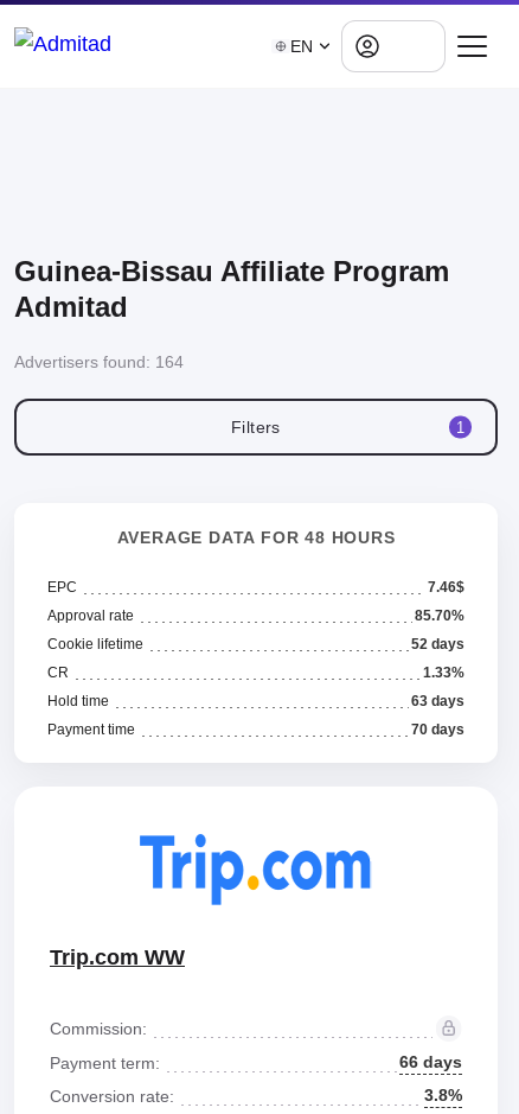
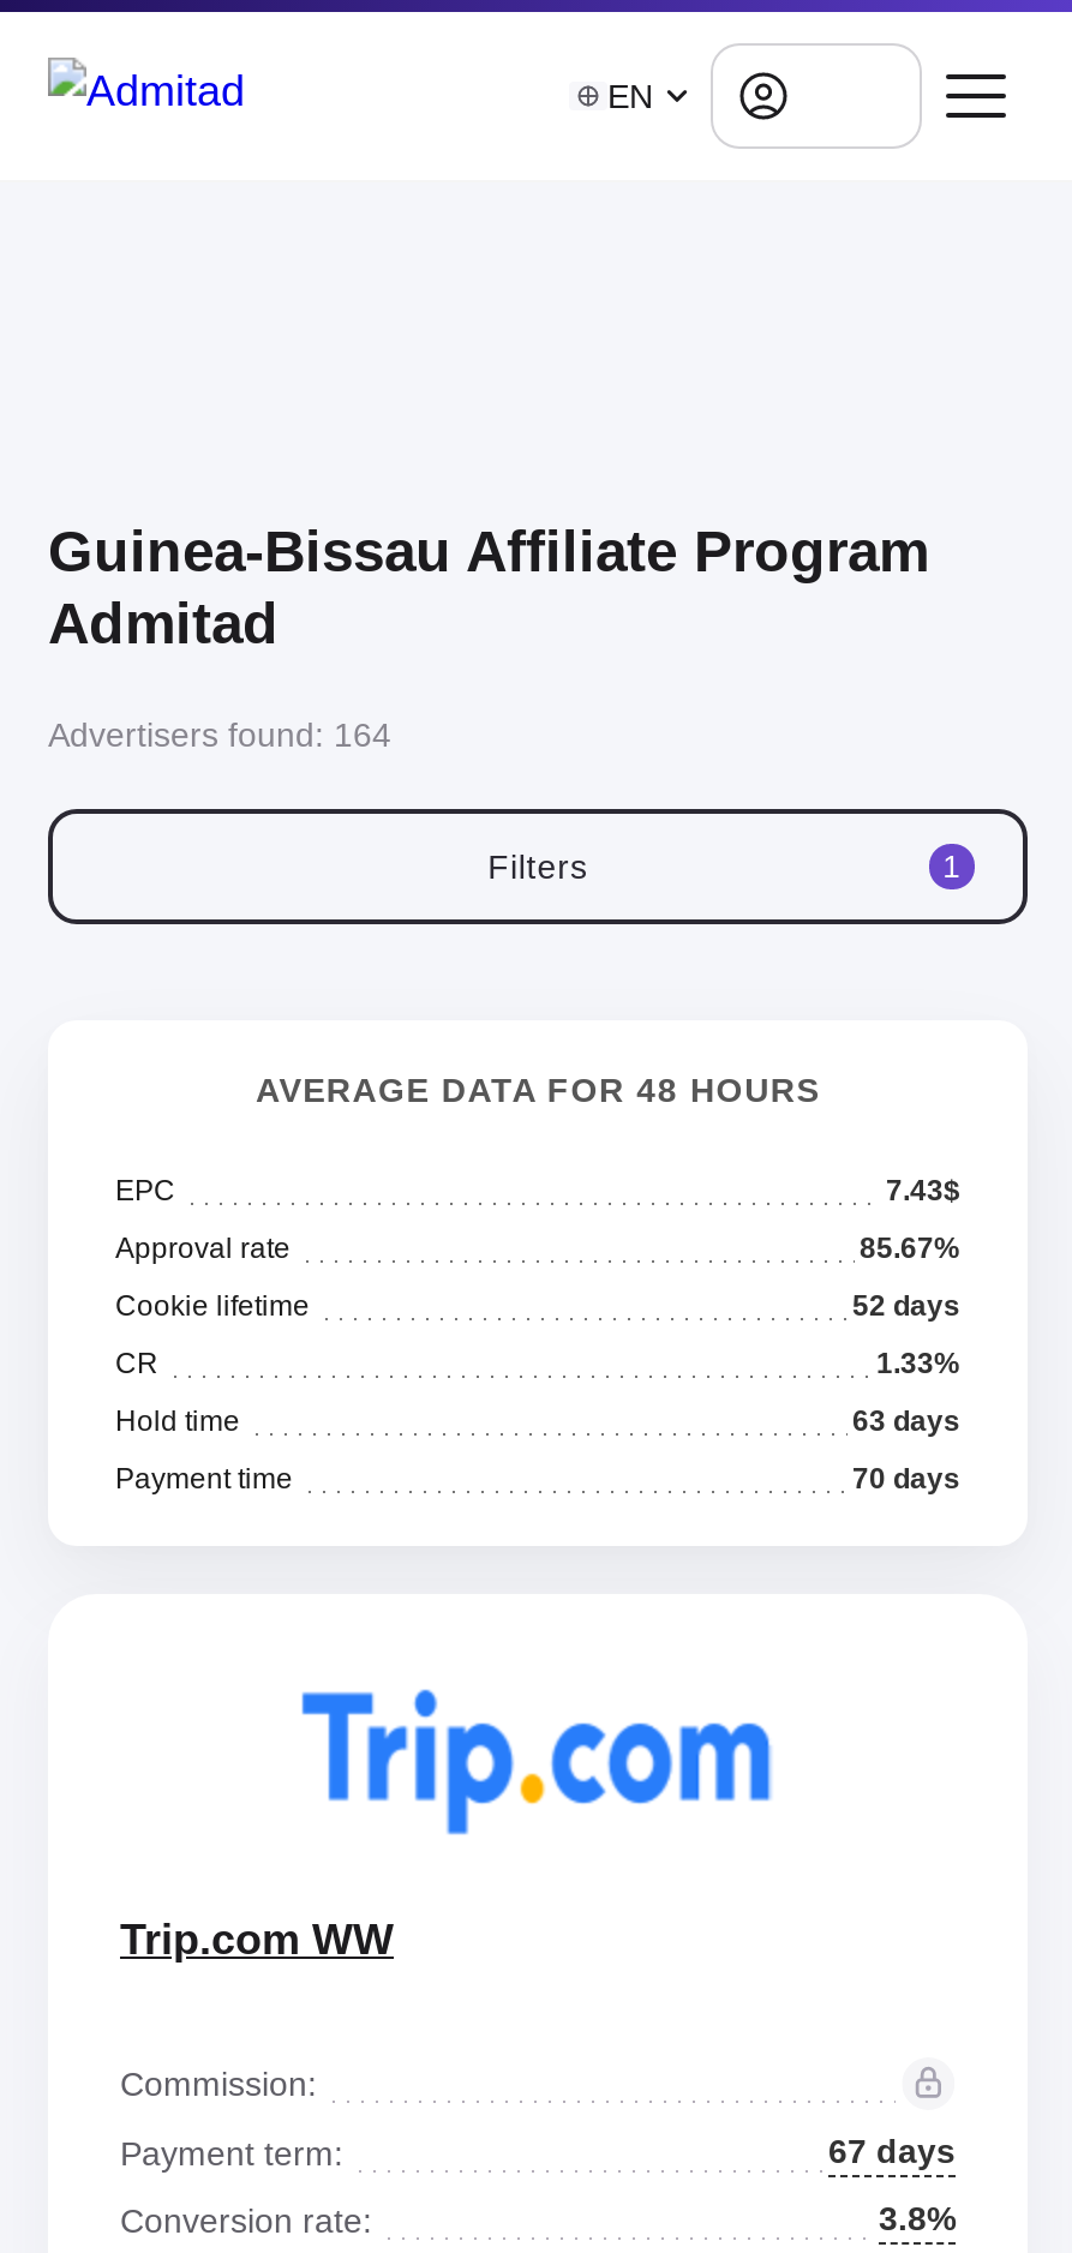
[428,579,464,596] 7.46$ -> [886,1174,960,1208] 7.43$
[415,607,464,624] 85.70% -> [860,1232,960,1265] 85.67%
[399,1052,462,1071] 66 days -> [828,2132,956,2170] 67 days

